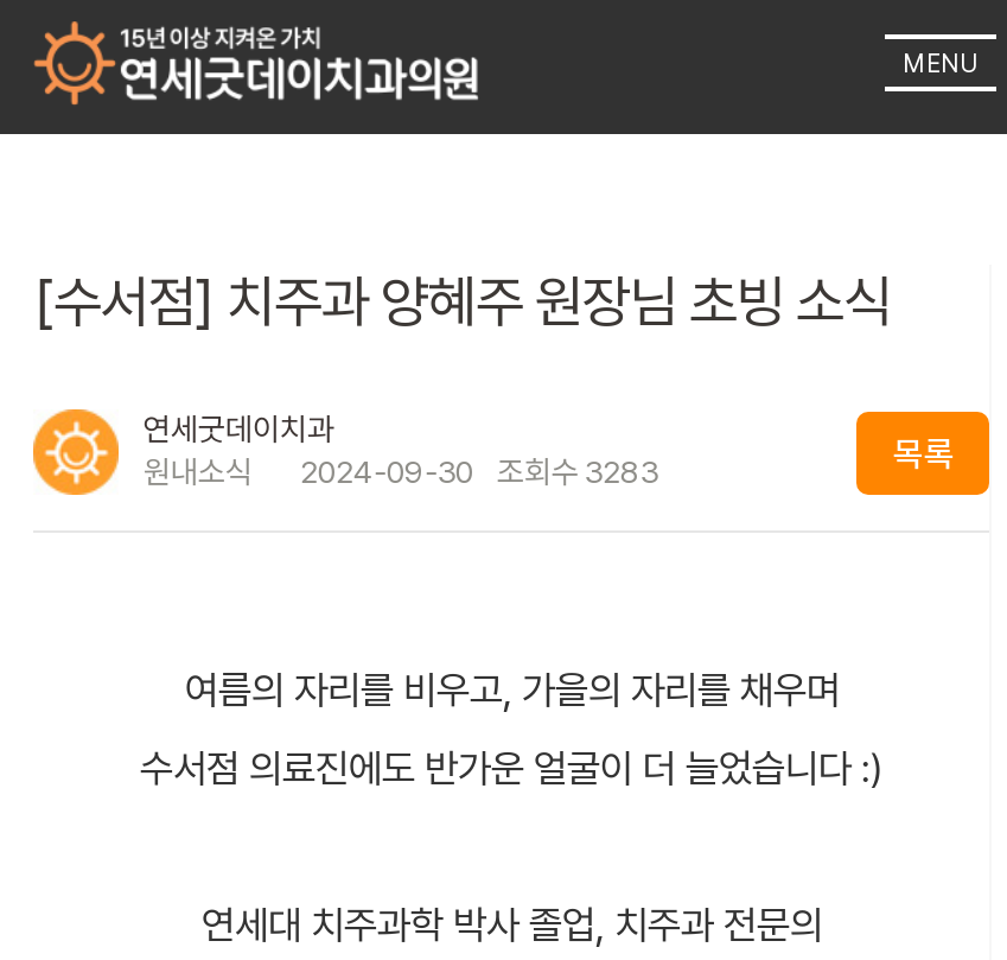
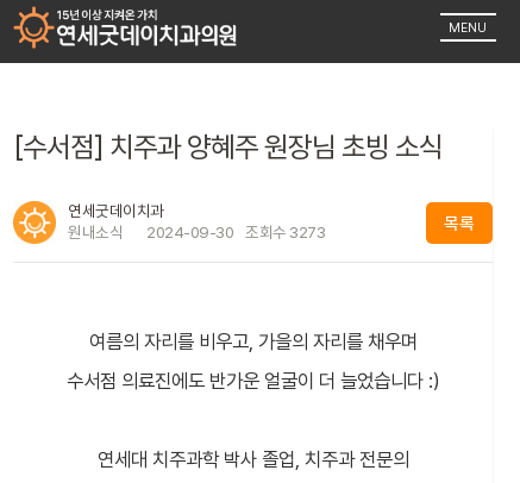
[143,452,658,490] 원내소식 2024-09-30 조회수 3283 -> [68,222,325,241] 원내소식 2024-09-30 조회수 3273

